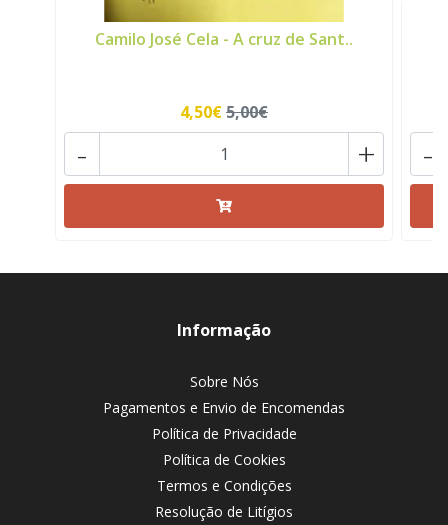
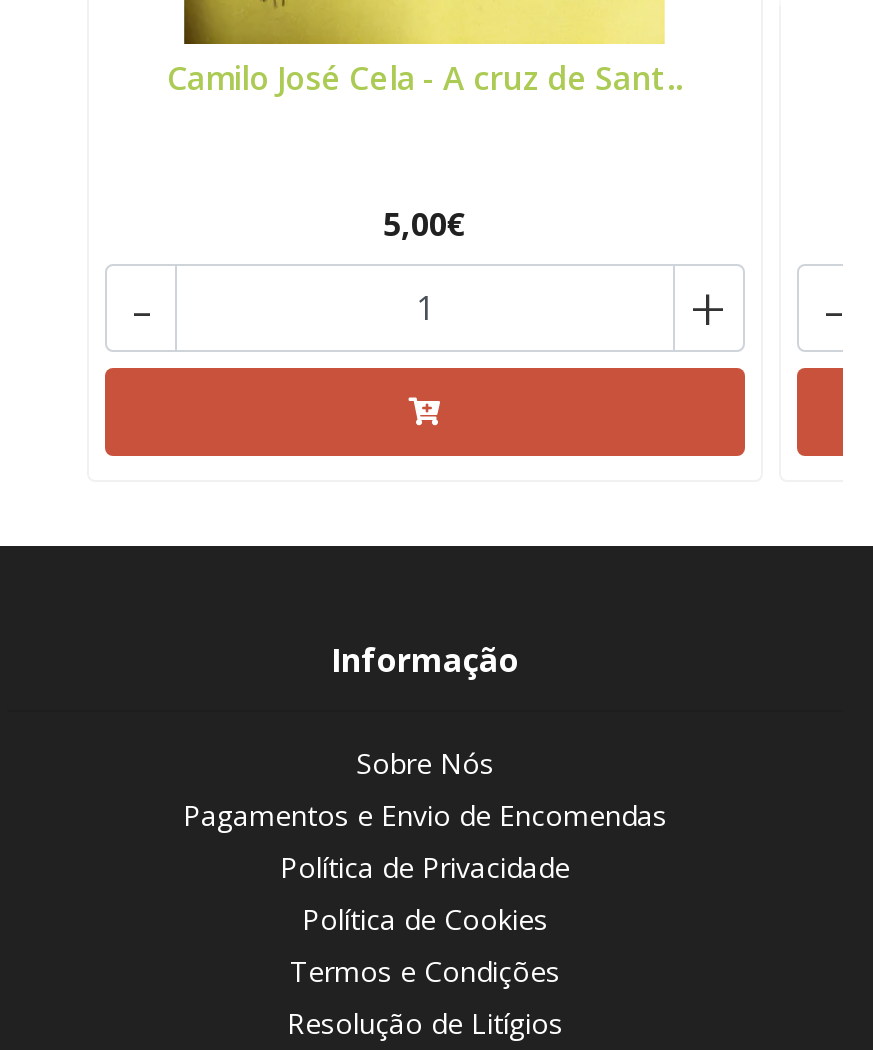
[180,101,268,123] 4,50€ 5,00€ -> [383,202,467,246] 5,00€

